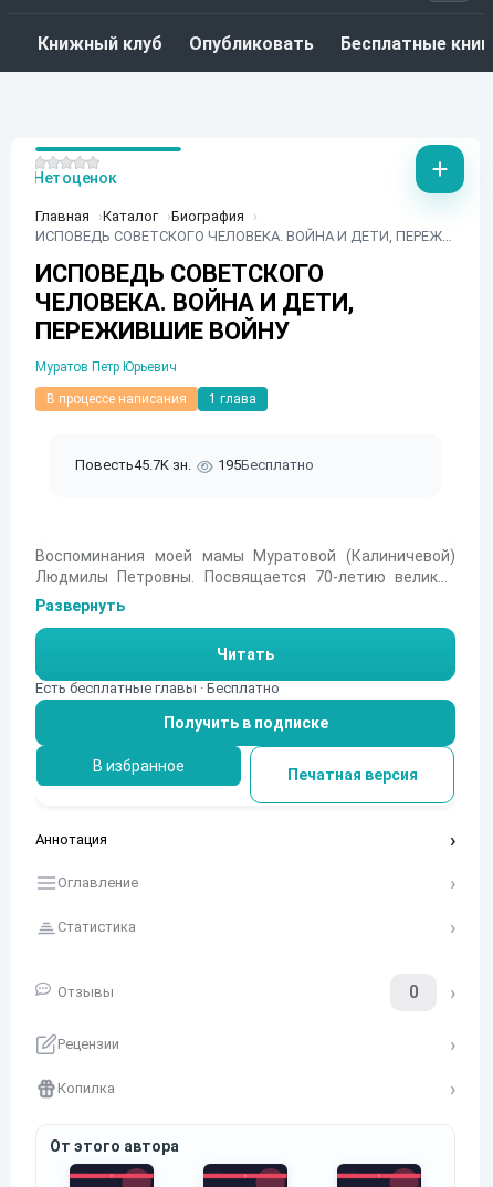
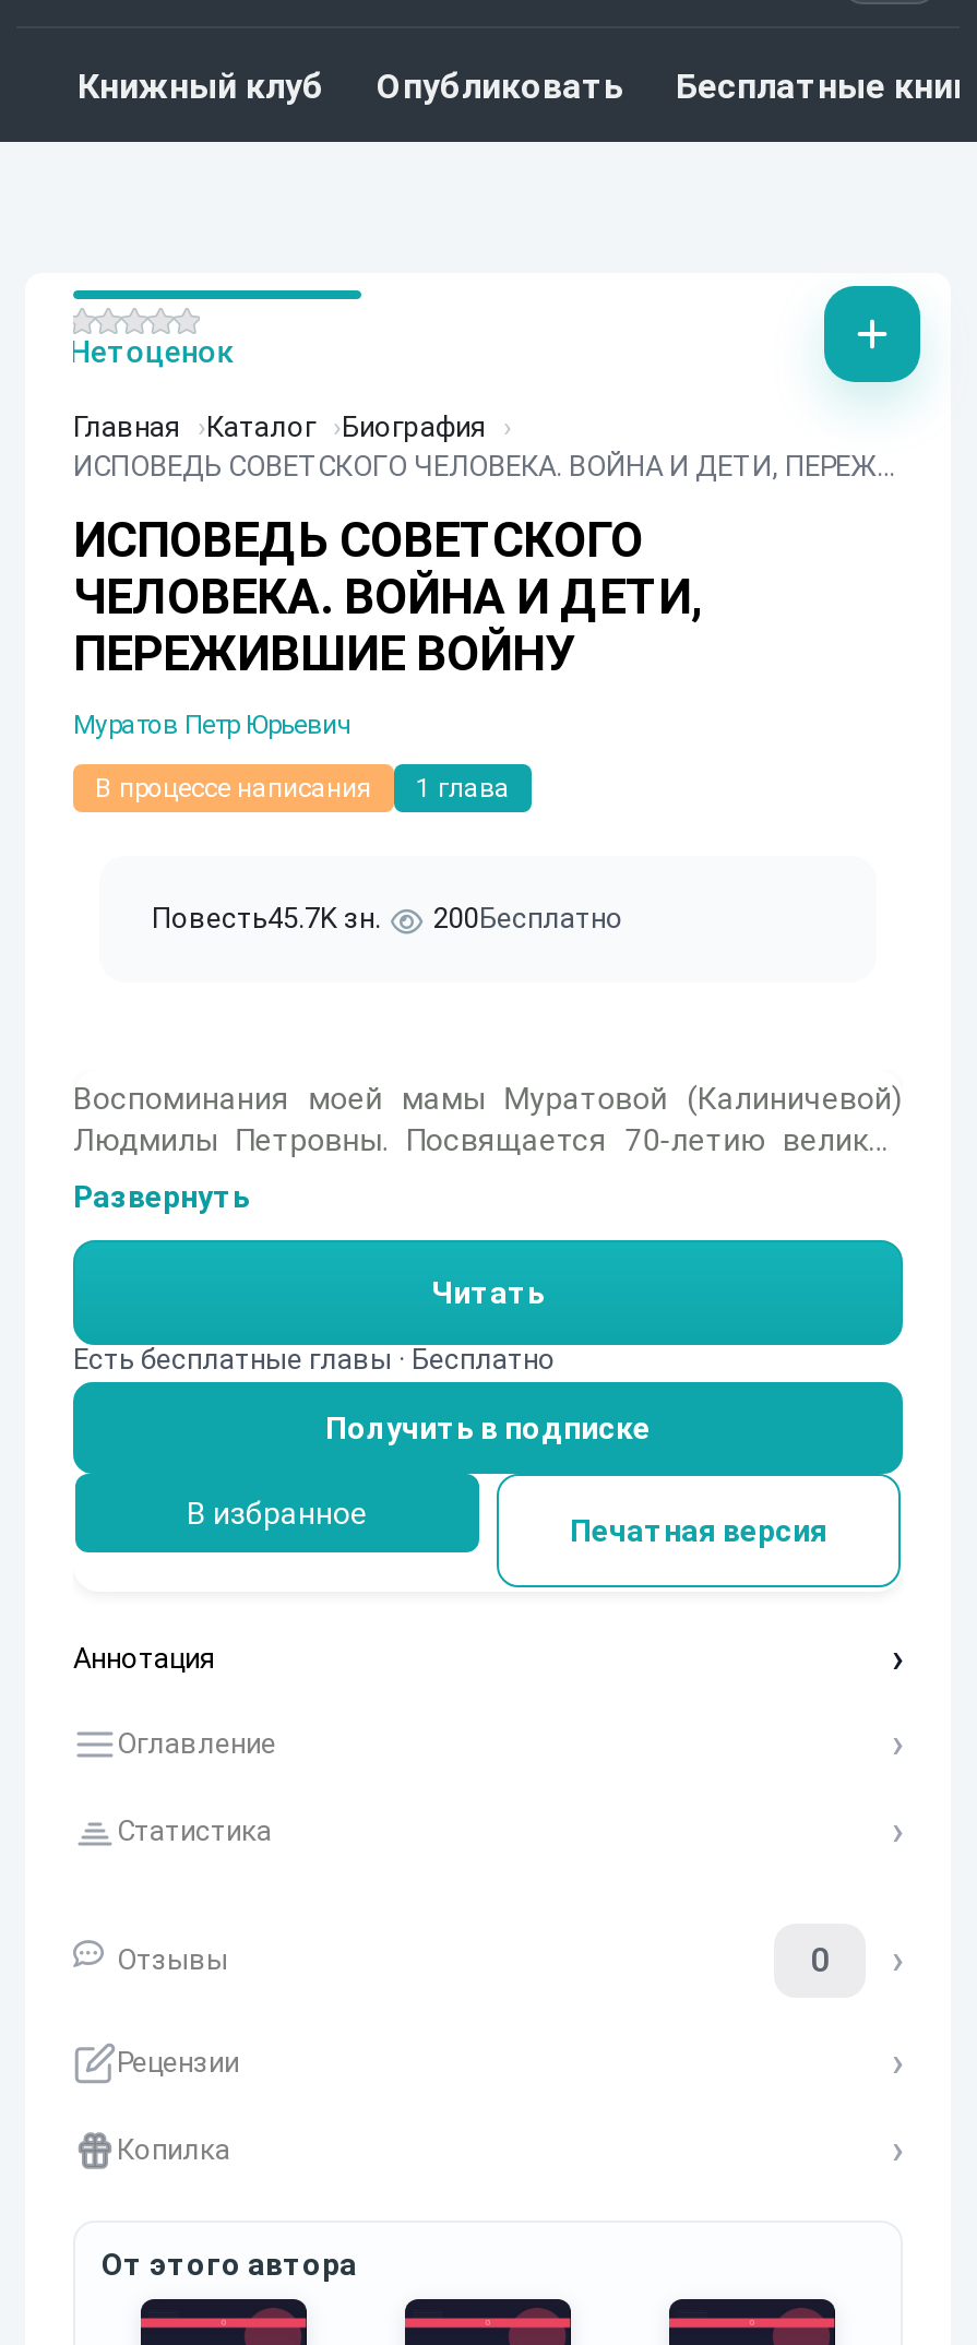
[75,456,314,473] Повесть45.7K зн. 195Бесплатно -> [152,902,623,935] Повесть45.7K зн. 200Бесплатно

